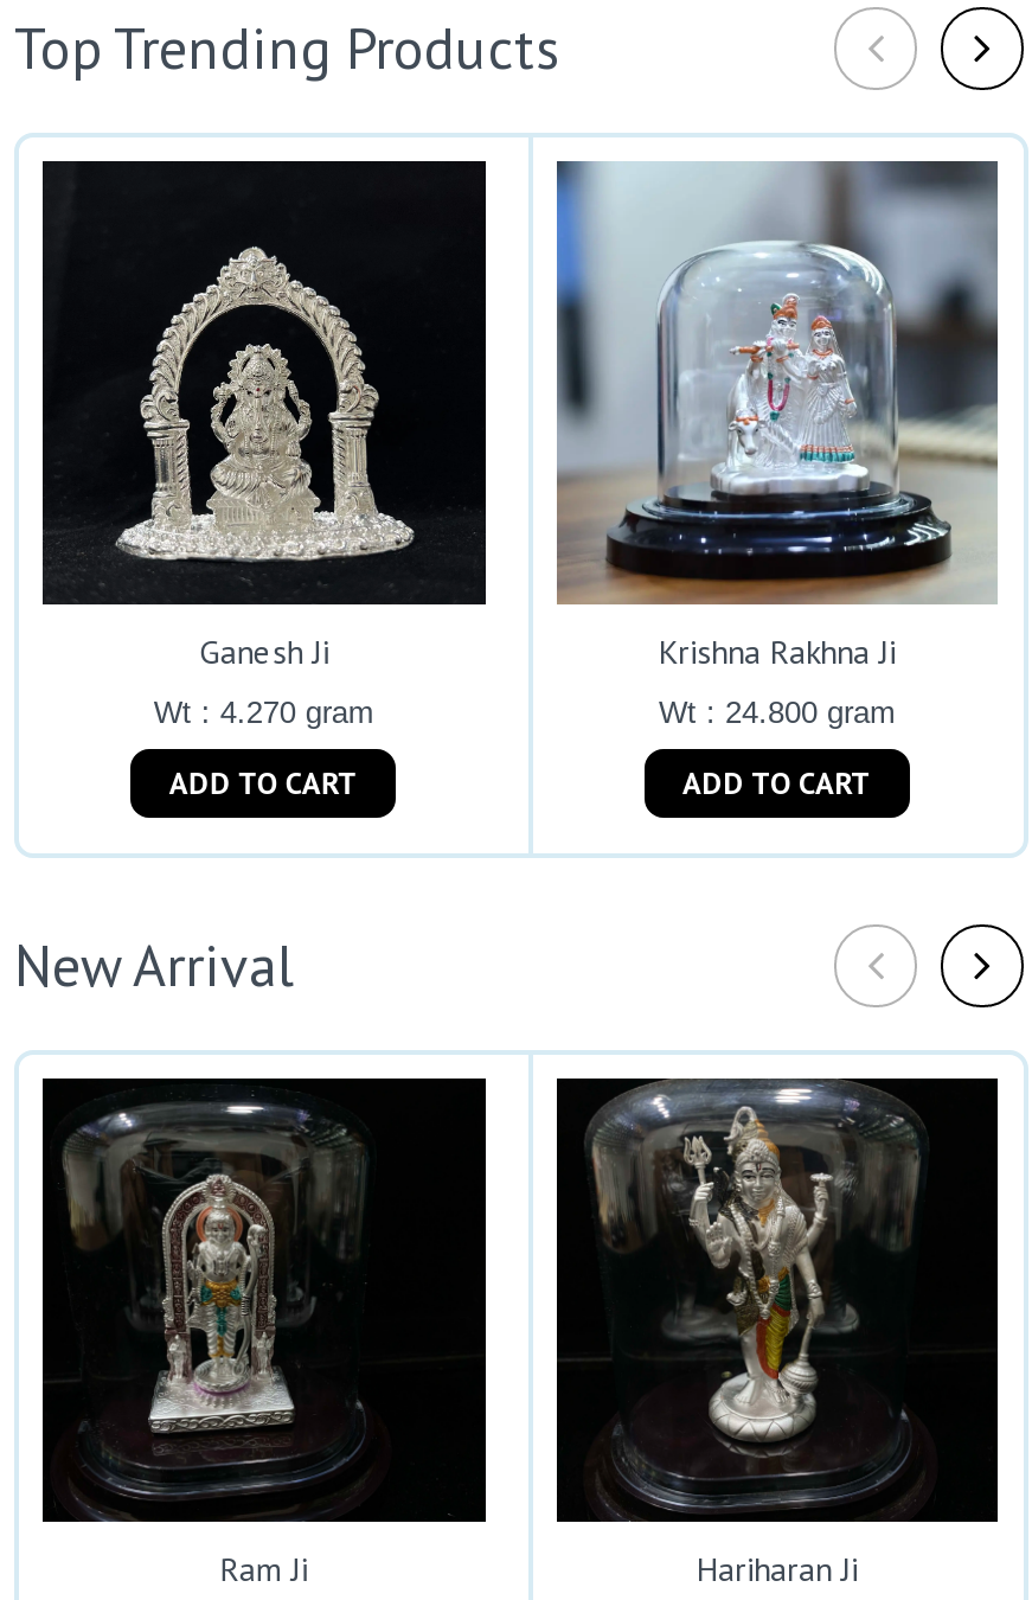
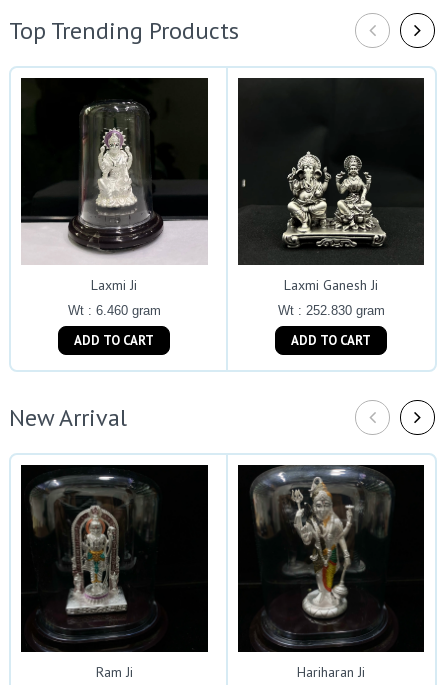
[555,159,1000,673] [image] | Krishna Rakhna Ji -> [237,77,425,294] [image] | Laxmi Ganesh Ji
[40,220,488,673] [image] | Ganesh Ji -> [21,101,208,294] [image] | Laxmi Ji
[154,694,374,730] Wt : 4.270 gram -> [68,303,161,318] Wt : 6.460 gram
[659,694,896,730] Wt : 24.800 gram -> [277,303,384,318] Wt : 252.830 gram

